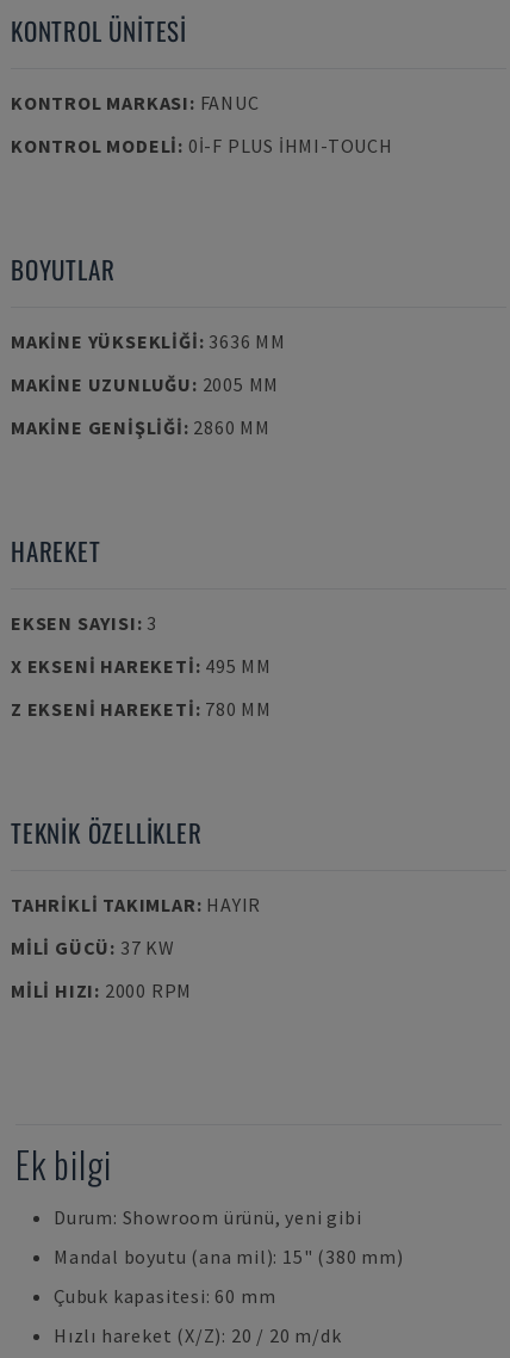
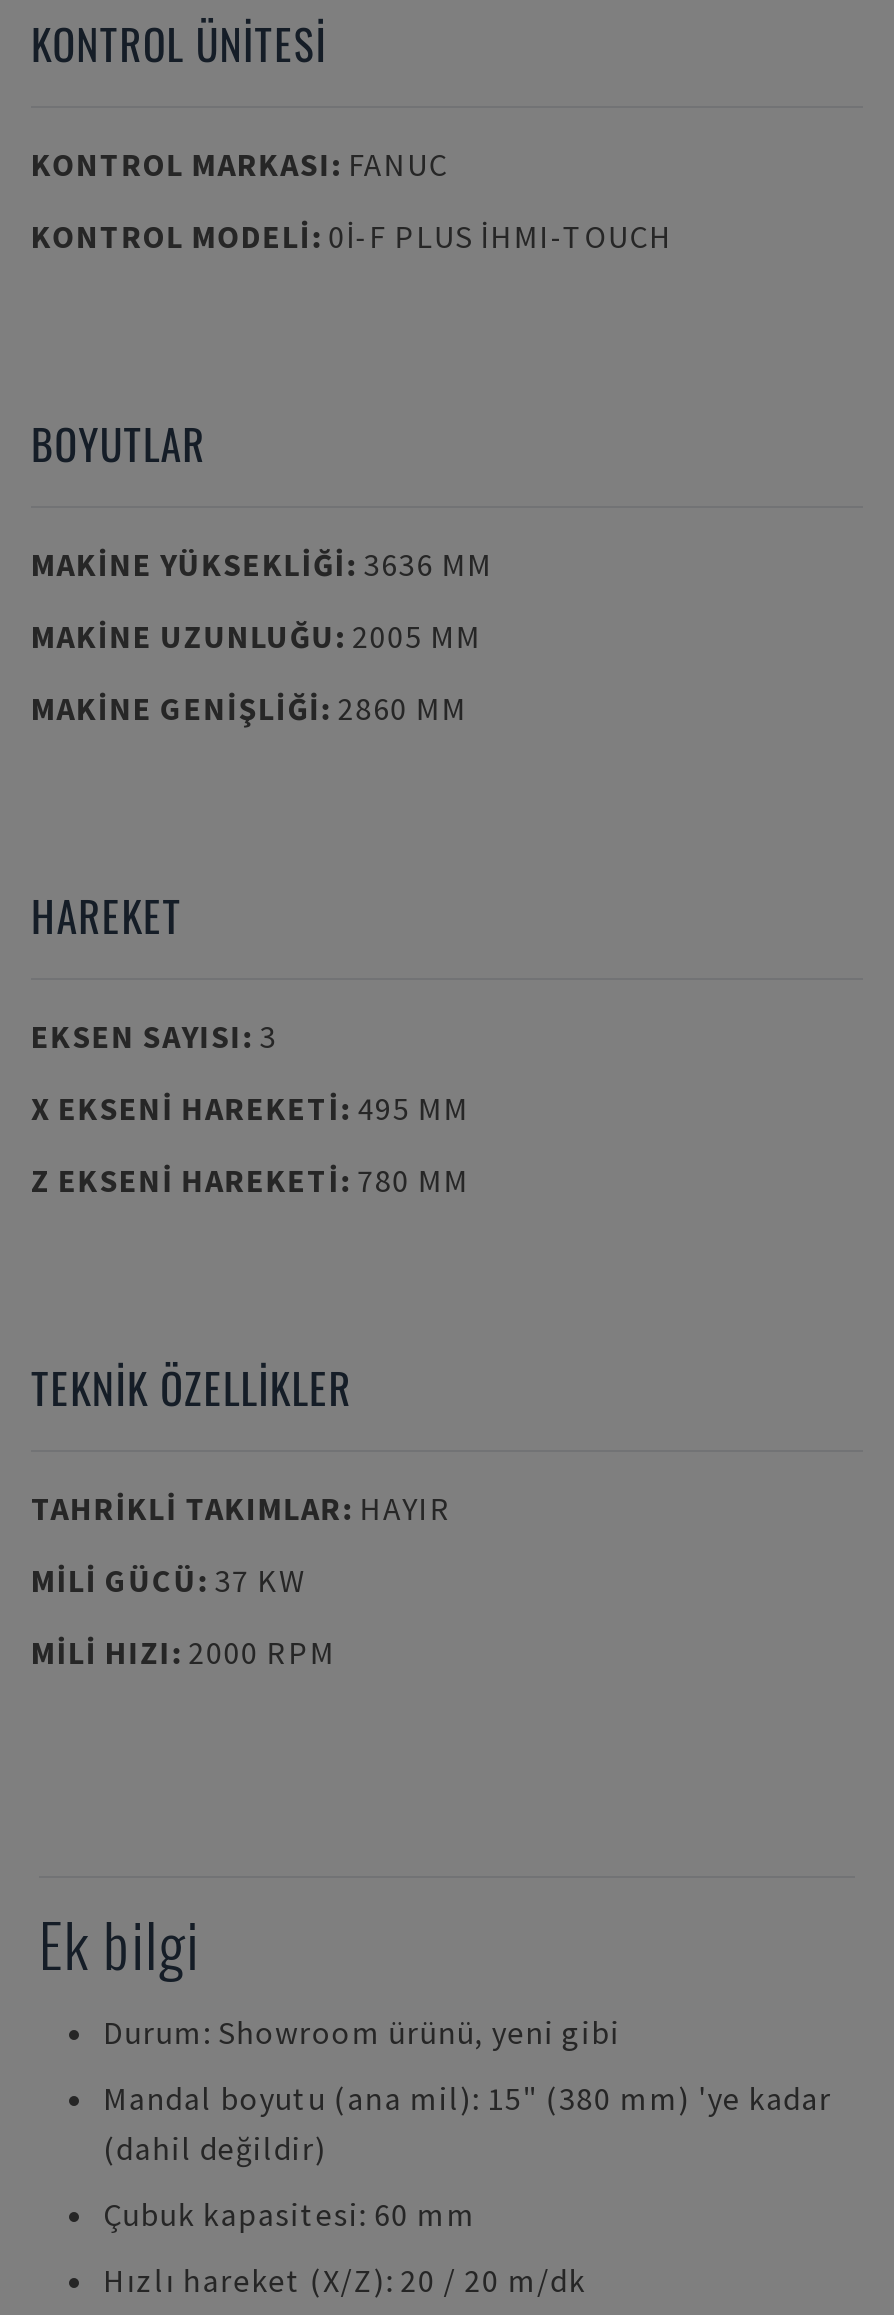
[54,1245,403,1269] Mandal boyutu (ana mil): 15" (380 mm) -> [103,2078,832,2168] Mandal boyutu (ana mil): 15" (380 mm) 'ye kadar | (dahil değildir)

